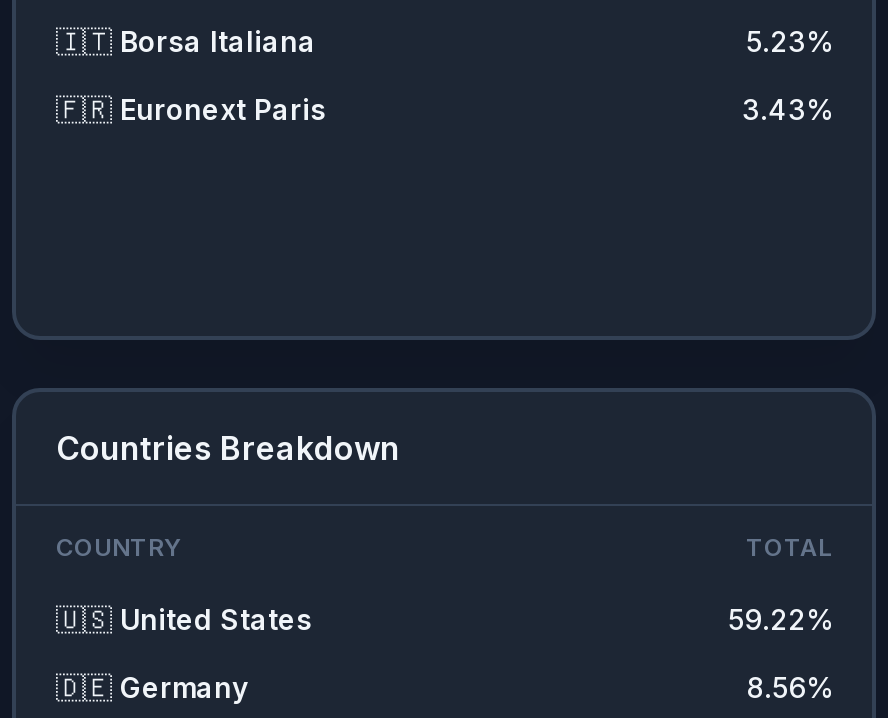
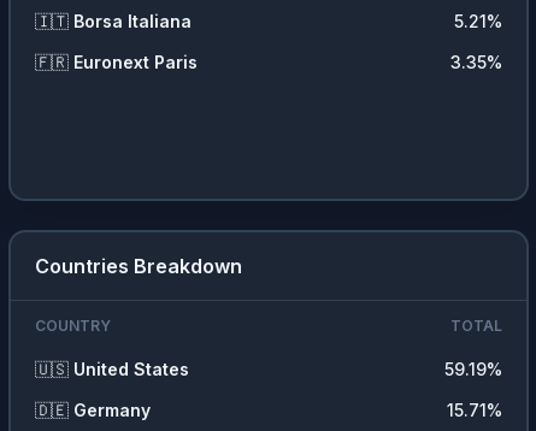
[746,24,832,58] 5.23% -> [454,11,502,31] 5.21%
[742,92,832,126] 3.43% -> [450,52,502,72] 3.35%
[728,602,832,636] 59.22% -> [444,359,502,379] 59.19%
[746,670,832,704] 8.56% -> [447,400,502,420] 15.71%

